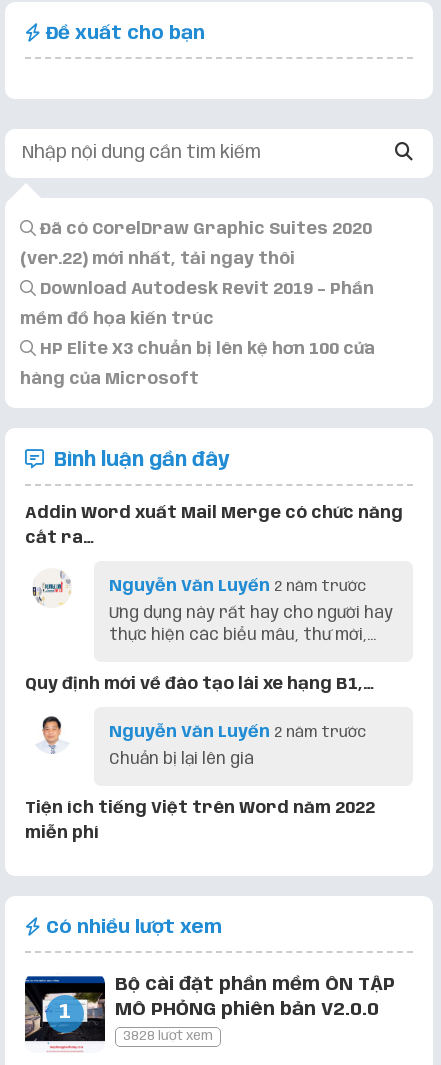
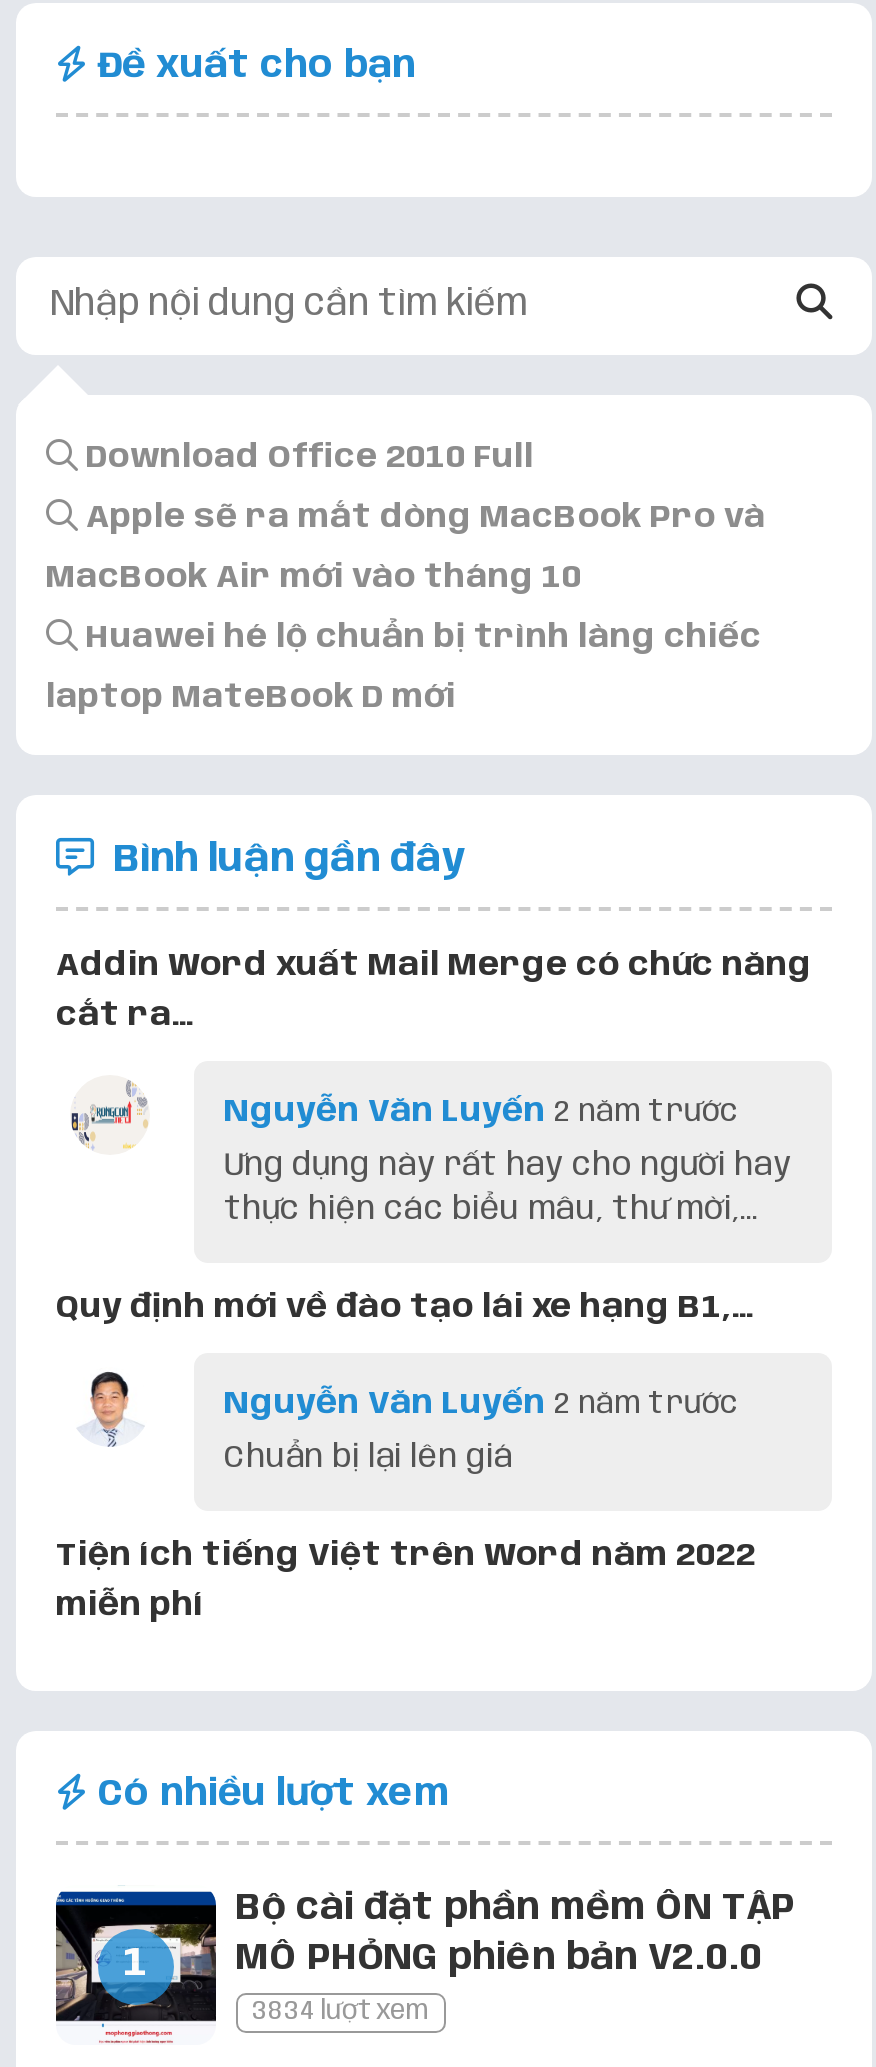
[20,221,375,388] Đã có CorelDraw Graphic Suites 2020 | (ver.22) mới nhất, tải ngay thôi | Download Autodesk Revit 2019 – Phần | mềm đồ họa kiến trúc | HP Elite X3 chuẩn bị lên kệ hơn 100 cửa | hàng của Microsoft -> [46,440,766,714] Download Office 2010 Full | Apple sẽ ra mắt dòng MacBook Pro và | MacBook Air mới vào tháng 10 | Huawei hé lộ chuẩn bị trình làng chiếc | laptop MateBook D mới
[123,1030,213,1043] 3828 lượt xem -> [252,1998,430,2024] 3834 lượt xem

